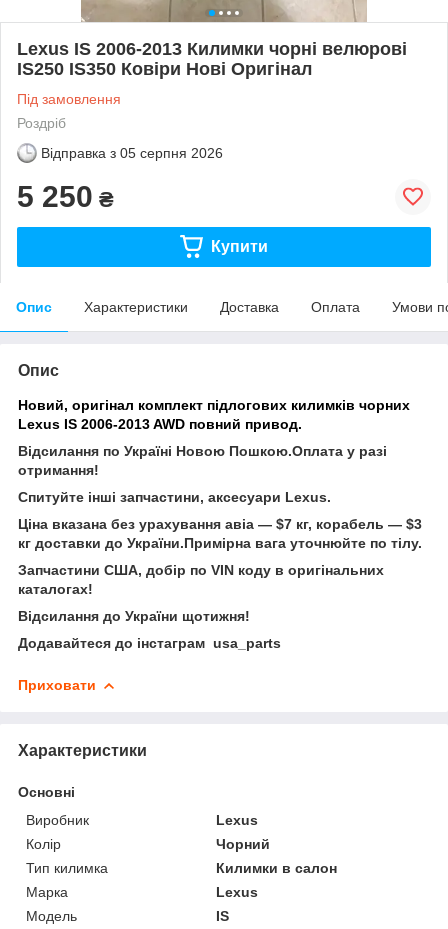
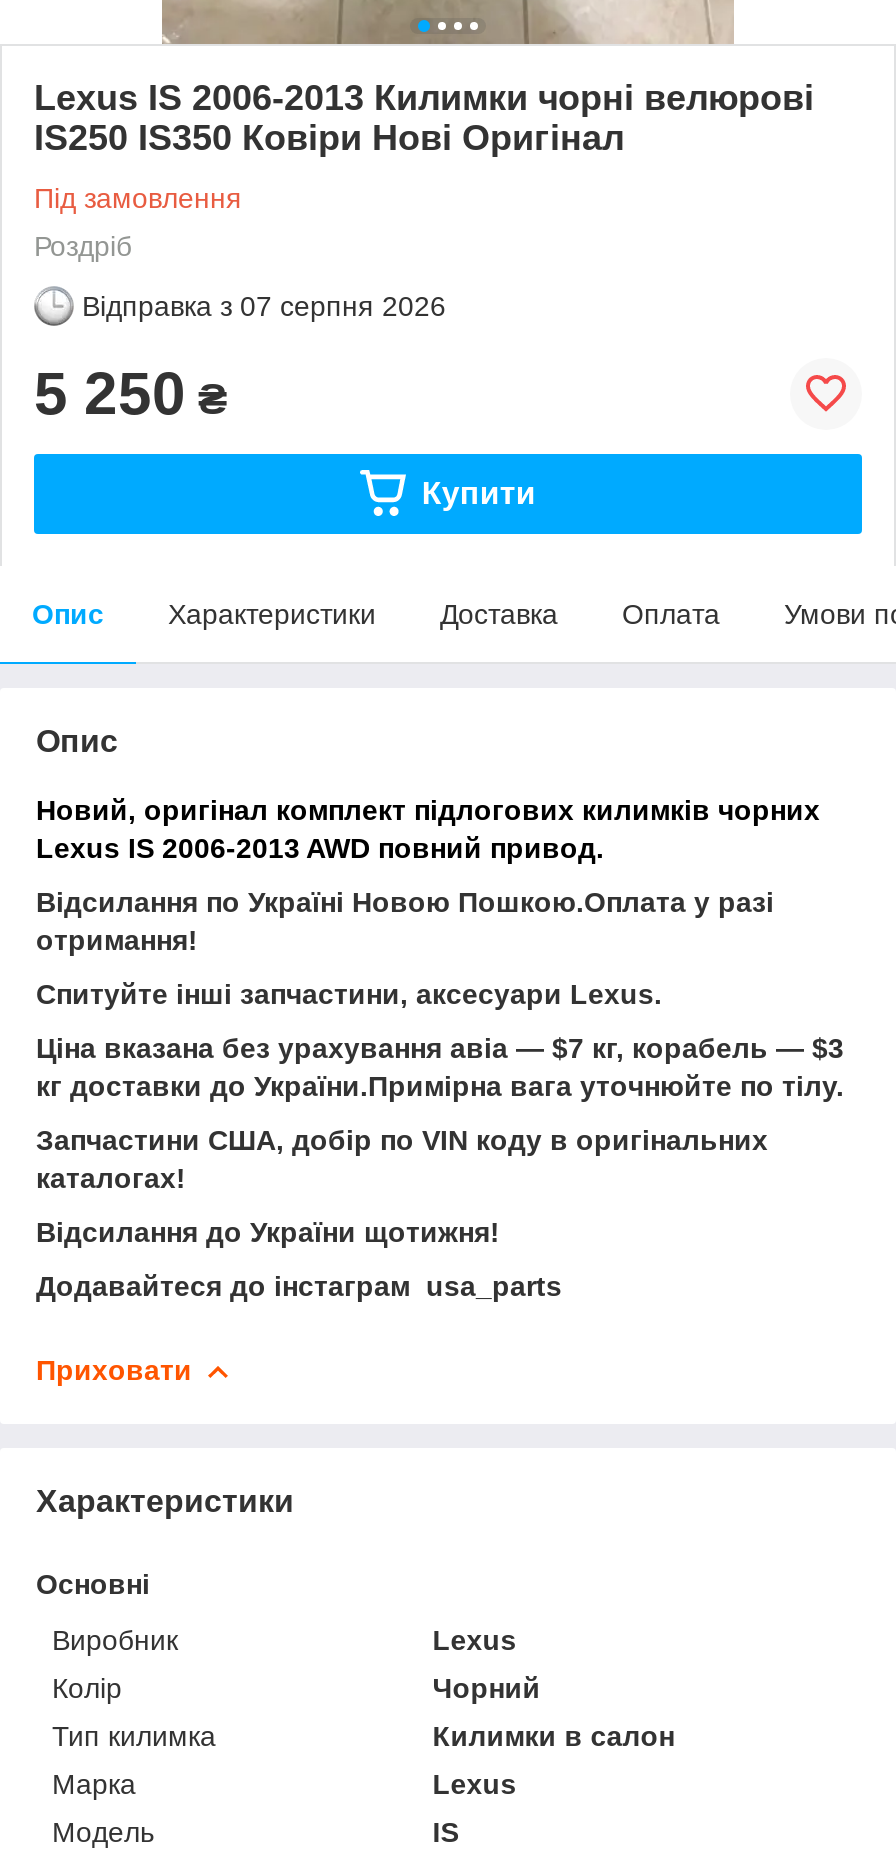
[41,145,223,161] Відправка з 05 серпня 2026 -> [82,290,446,322] Відправка з 07 серпня 2026

